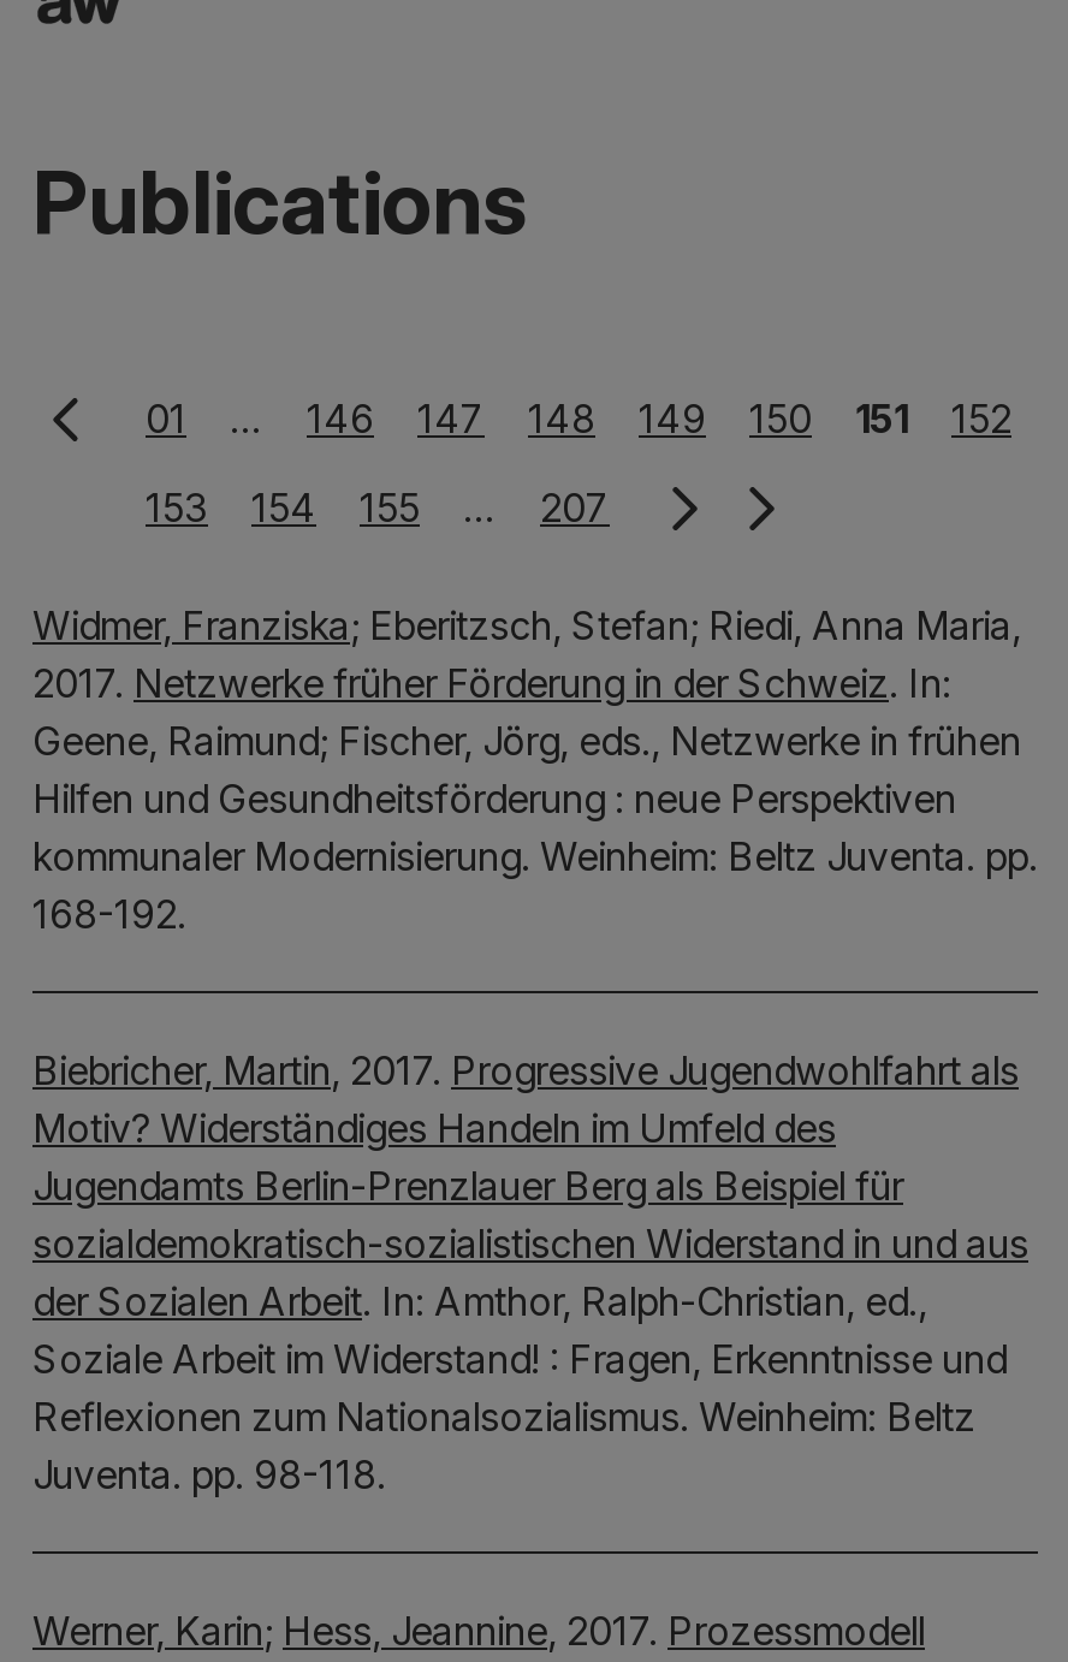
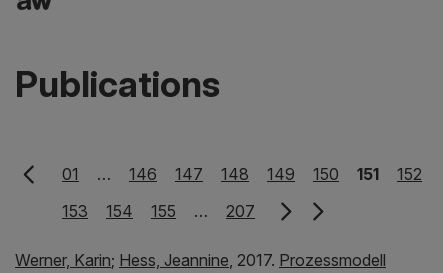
[32,602,1038,1499] Widmer, Franziska; Eberitzsch, Stefan; Riedi, Anna Maria, | 2017. Netzwerke früher Förderung in der Schweiz. In: | Geene, Raimund; Fischer, Jörg, eds., Netzwerke in frühen | Hilfen und Gesundheitsförderung : neue Perspektiven | kommunaler Modernisierung. Weinheim: Beltz Juventa. pp. | 168-192. | Biebricher, Martin, 2017. Progressive Jugendwohlfahrt als | Motiv? Widerständiges Handeln im Umfeld des | Jugendamts Berlin-Prenzlauer Berg als Beispiel für | sozialdemokratisch-sozialistischen Widerstand in und aus | der Sozialen Arbeit. In: Amthor, Ralph-Christian, ed., | Soziale Arbeit im Widerstand! : Fragen, Erkenntnisse und | Reflexionen zum Nationalsozialismus. Weinheim: Beltz | Juventa. pp. 98-118. -> none

